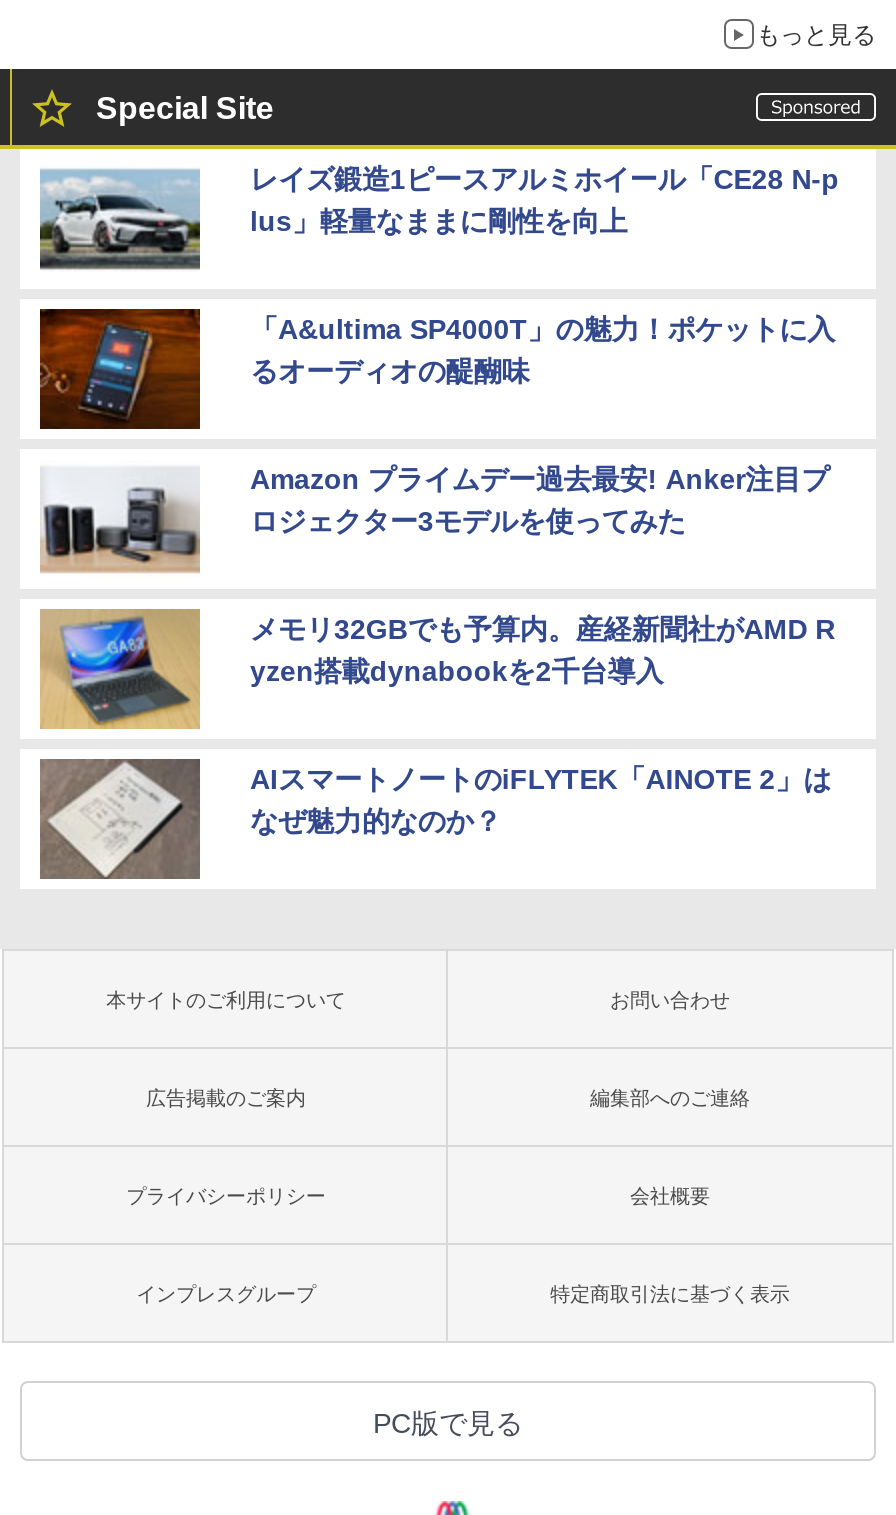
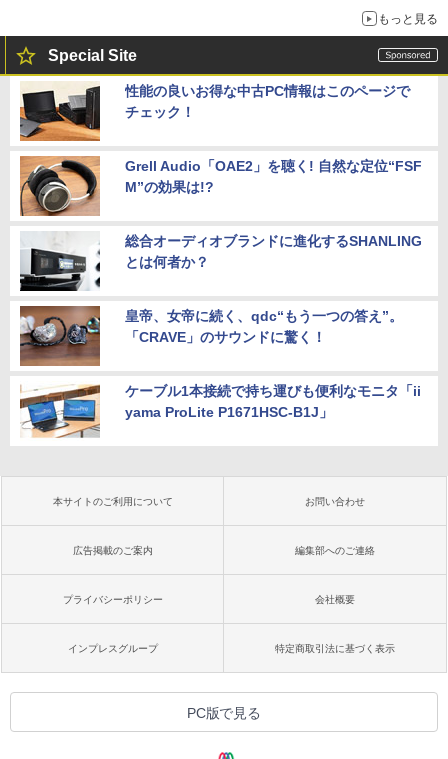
[38,163,839,279] [image] | レイズ鍛造1ピースアルミホイール「CE28 N-p | lus」軽量なままに剛性を向上 -> [19,82,410,142] [image] | 性能の良いお得な中古PC情報はこのページで | チェック！
[38,307,835,431] [image] | 「A&ultima SP4000T」の魅力！ポケットに入 | るオーディオの醍醐味 -> [19,155,422,217] [image] | Grell Audio「OAE2」を聴く! 自然な定位“FSF | M”の効果は!?
[40,464,829,579] [image] | Amazon プライムデー過去最安! Anker注目プ | ロジェクター3モデルを使ってみた -> [19,233,422,292] [image] | 総合オーディオブランドに進化するSHANLING | とは何者か？
[38,609,835,729] [image] | メモリ32GBでも予算内。産経新聞社がAMD R | yzen搭載dynabookを2千台導入 -> [19,305,403,366] [image] | 皇帝、女帝に続く、qdc“もう一つの答え”。 | 「CRAVE」のサウンドに驚く！
[38,757,831,881] [image] | AIスマートノートのiFLYTEK「AINOTE 2」は | なぜ魅力的なのか？ -> [20,381,421,441] [image] | ケーブル1本接続で持ち運びも便利なモニタ「ii | yama ProLite P1671HSC-B1J」

